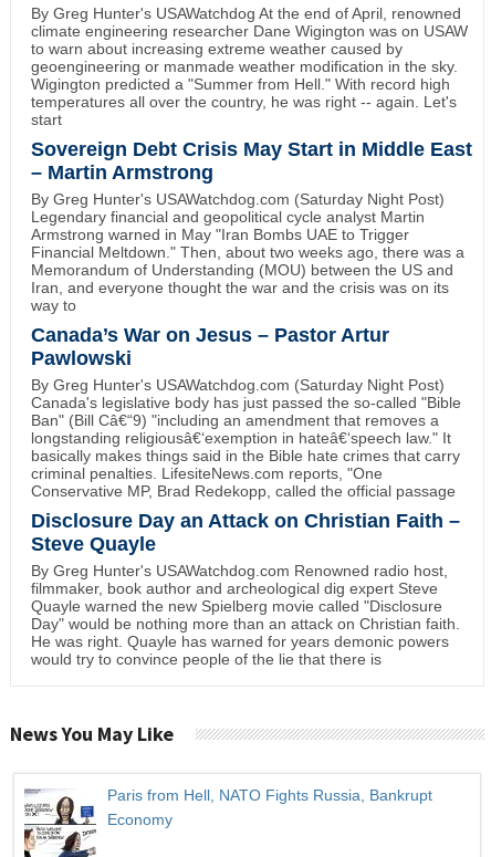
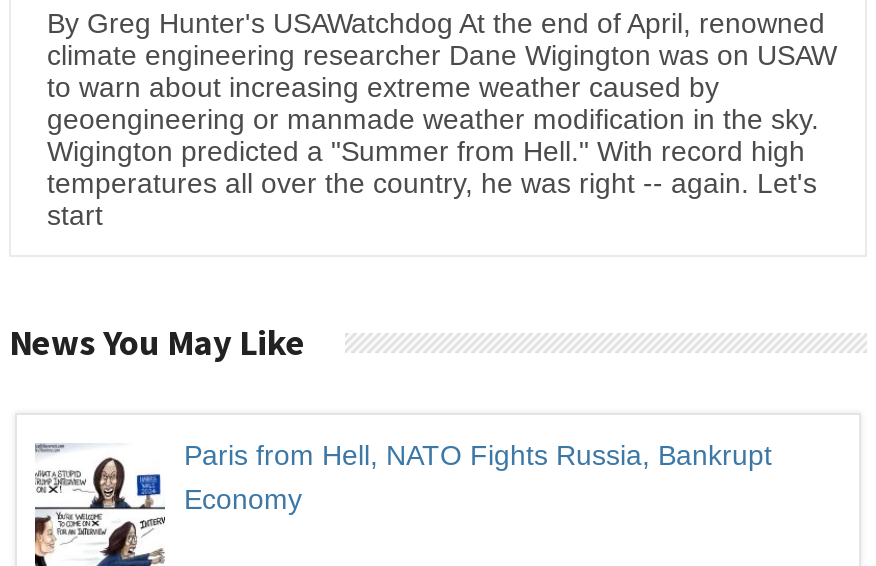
[31,138,472,667] Sovereign Debt Crisis May Start in Middle East | – Martin Armstrong | By Greg Hunter's USAWatchdog.com (Saturday Night Post) | Legendary financial and geopolitical cycle analyst Martin | Armstrong warned in May "Iran Bombs UAE to Trigger | Financial Meltdown." Then, about two weeks ago, there was a | Memorandum of Understanding (MOU) between the US and | Iran, and everyone thought the war and the crisis was on its | way to | Canada’s War on Jesus – Pastor Artur | Pawlowski | By Greg Hunter's USAWatchdog.com (Saturday Night Post) | Canada's legislative body has just passed the so-called "Bible | Ban" (Bill Câ€“9) "including an amendment that removes a | longstanding religiousâ€‘exemption in hateâ€‘speech law." It | basically makes things said in the Bible hate crimes that carry | criminal penalties. LifesiteNews.com reports, "One | Conservative MP, Brad Redekopp, called the official passage | Disclosure Day an Attack on Christian Faith – | Steve Quayle | By Greg Hunter's USAWatchdog.com Renowned radio host, | filmmaker, book author and archeological dig expert Steve | Quayle warned the new Spielberg movie called "Disclosure | Day" would be nothing more than an attack on Christian faith. | He was right. Quayle has warned for years demonic powers | would try to convince people of the lie that there is -> none

